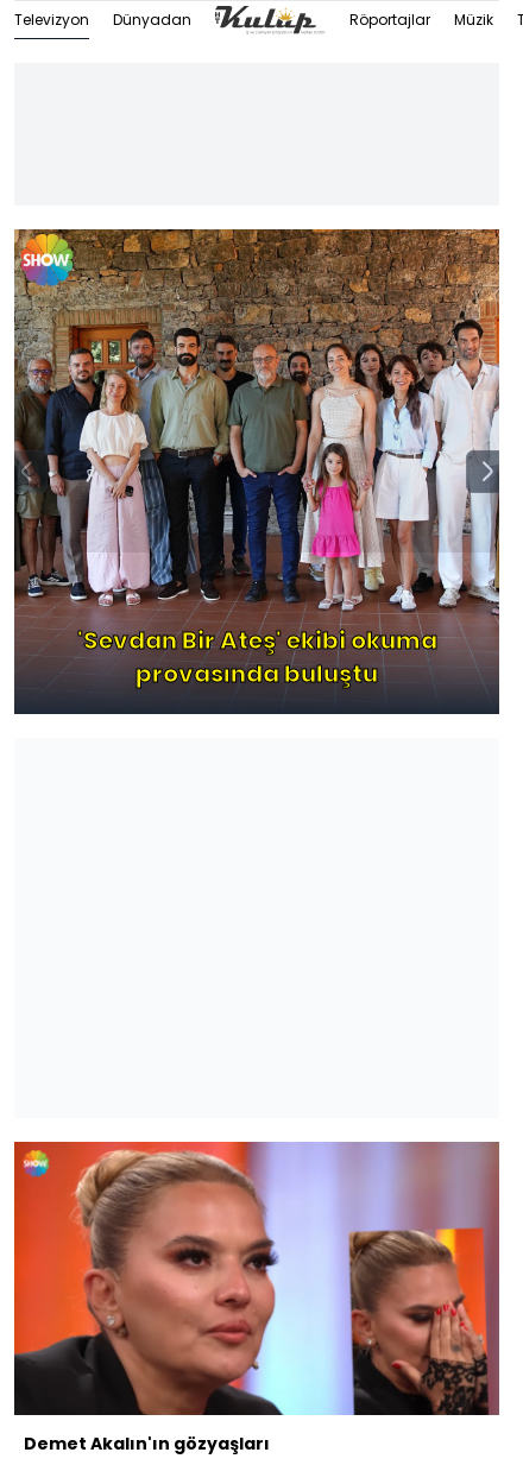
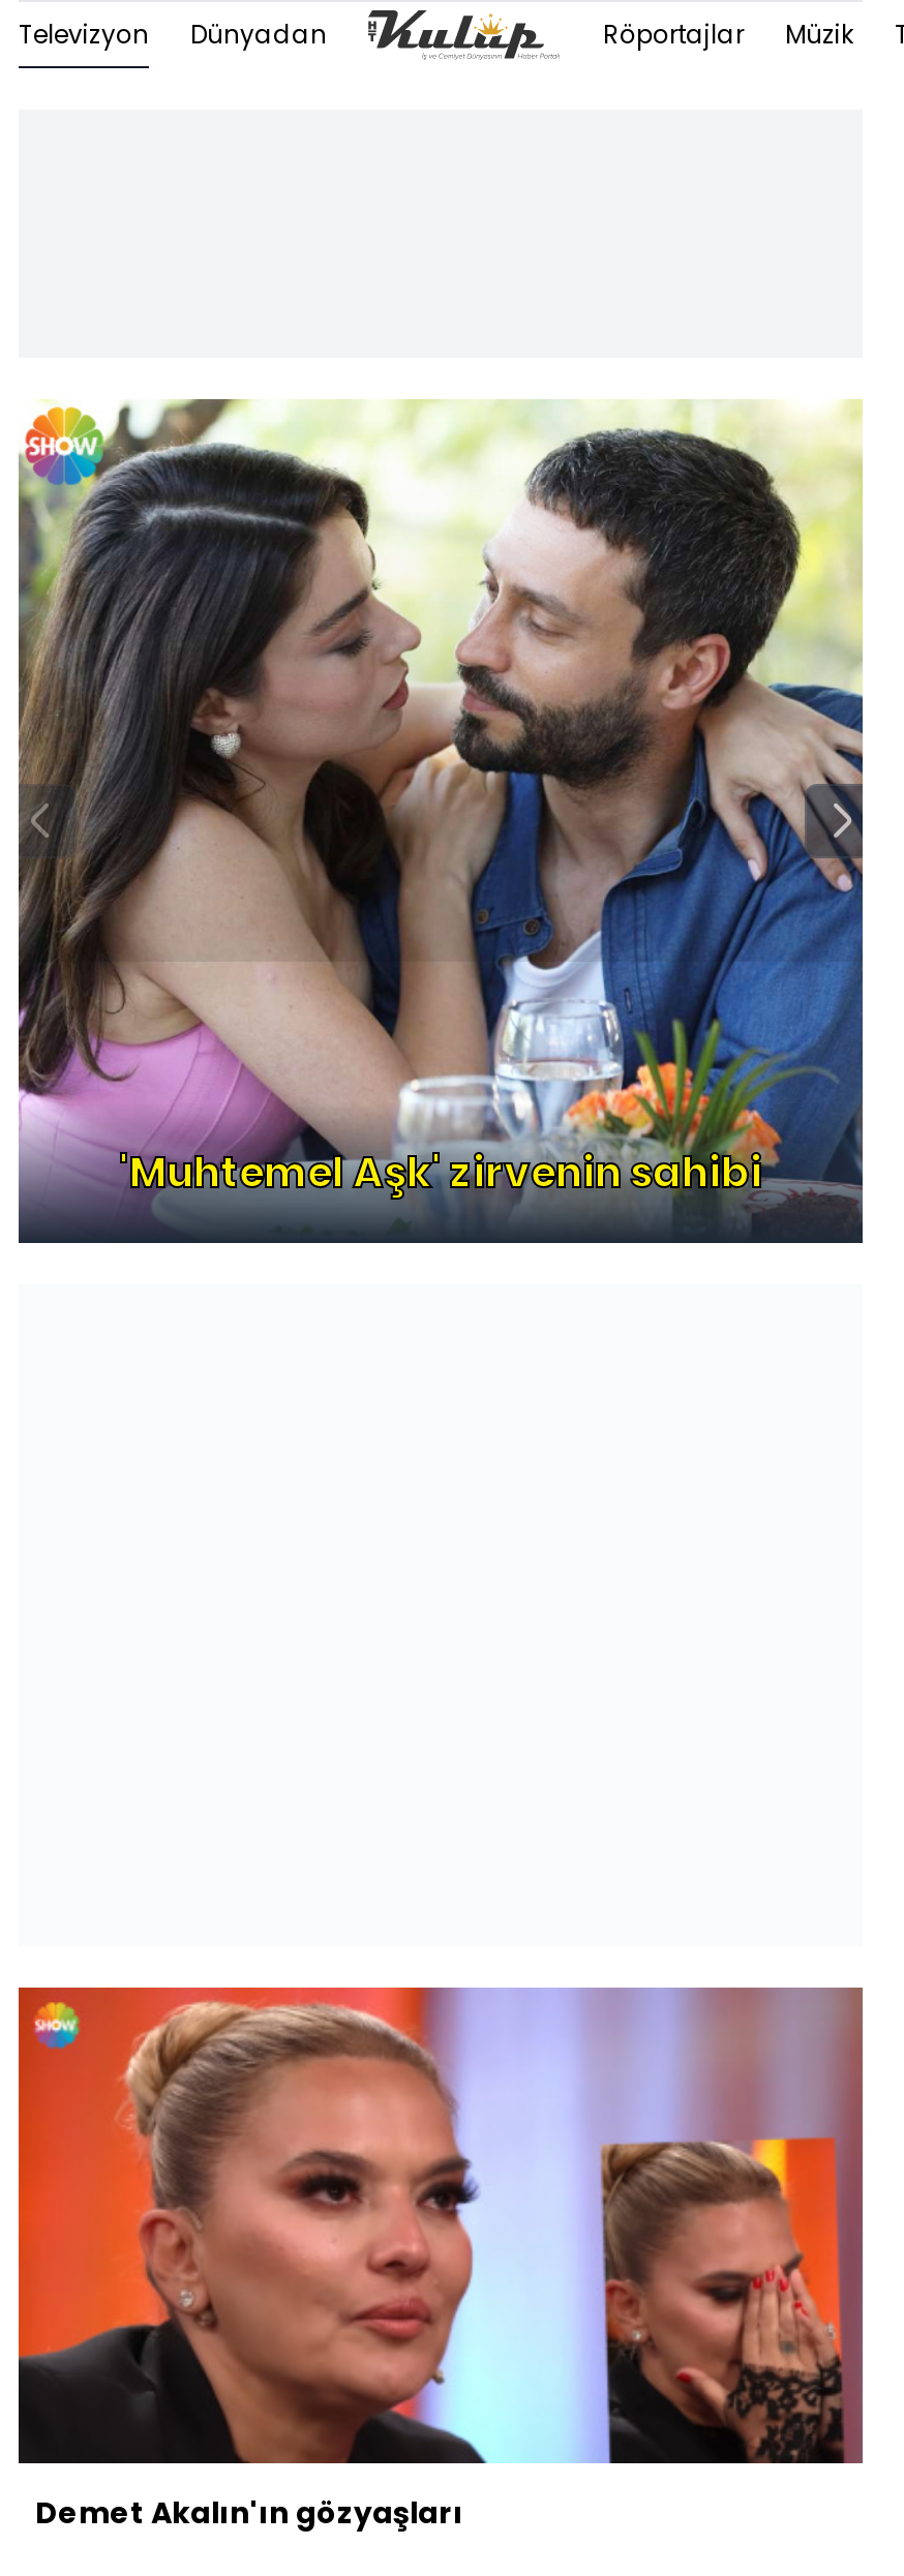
[13,228,500,701] [image] | 'Sevdan Bir Ateş' ekibi okuma | provasında buluştu -> [17,397,865,1222] [image] | 'Muhtemel Aşk' zirvenin sahibi

